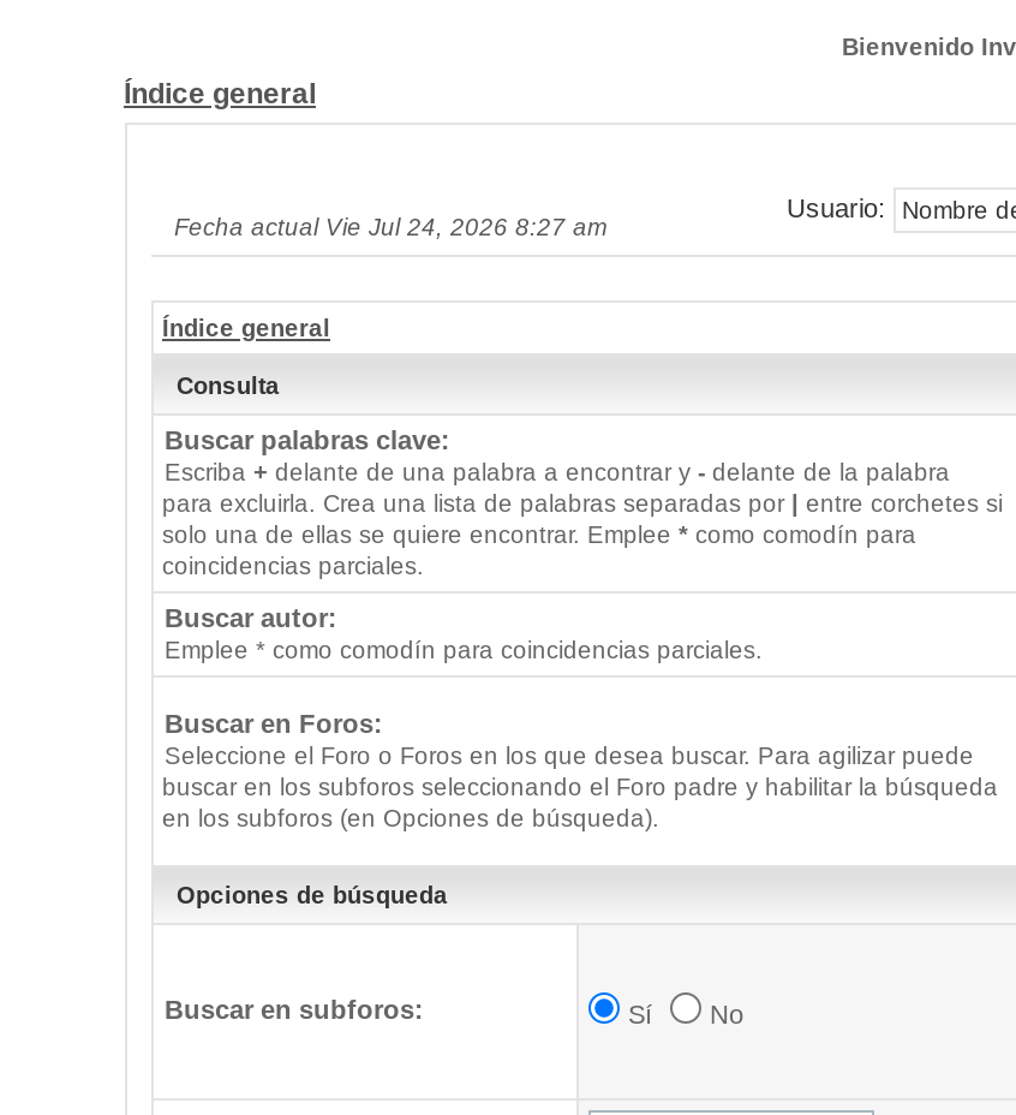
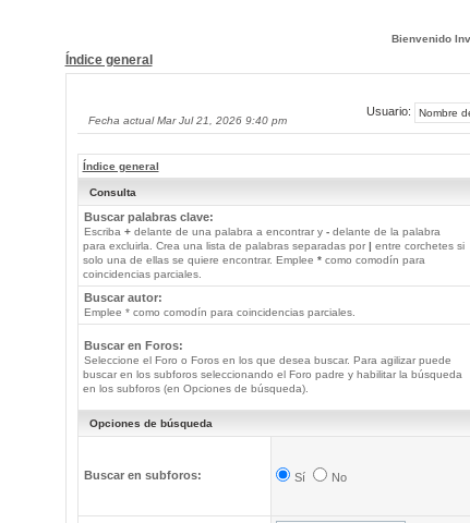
[174,214,606,240] Fecha actual Vie Jul 24, 2026 8:27 am -> [88,114,286,126] Fecha actual Mar Jul 21, 2026 9:40 pm

